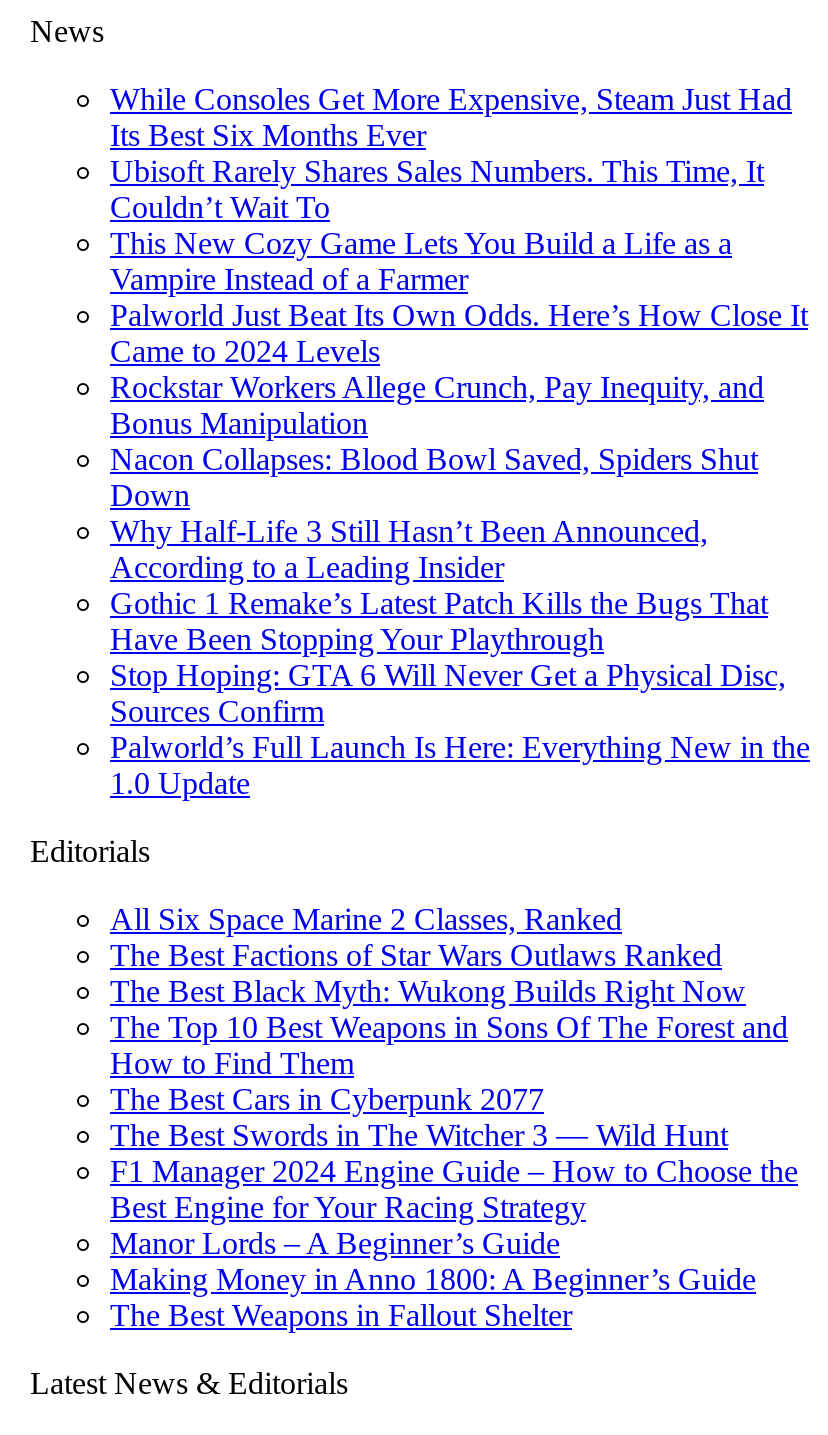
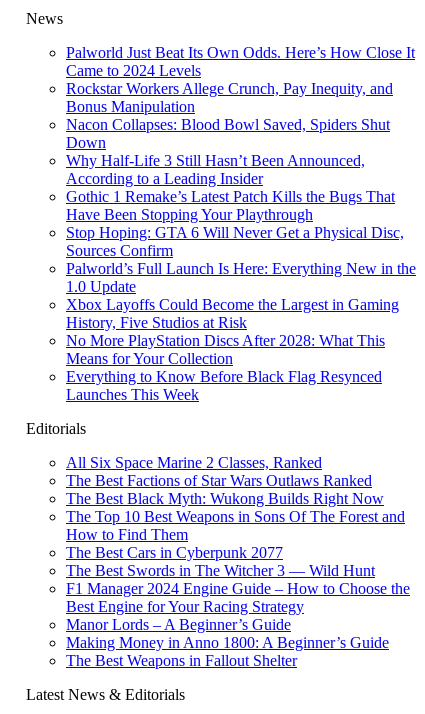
[110,82,792,296] While Consoles Get More Expensive, Steam Just Had | Its Best Six Months Ever | Ubisoft Rarely Shares Sales Numbers. This Time, It | Couldn’t Wait To | This New Cozy Game Lets You Build a Life as a | Vampire Instead of a Farmer -> none
moved [110,298,810,800] -> [66,44,416,295]: Palworld Just Beat Its Own Odds. Here’s How Close It | Came to 2024 Levels | Rockstar Workers Allege Crunch, Pay Inequity, and | ... | Palworld’s Full Launch Is Here: Everything New in the | 1.0 Update
none -> [66,296,399,403] Xbox Layoffs Could Become the Largest in Gaming | History, Five Studios at Risk | No More PlayStation Discs After 2028: What This | Means for Your Collection | Everything to Know Before Black Flag Resynced | Launches This Week

